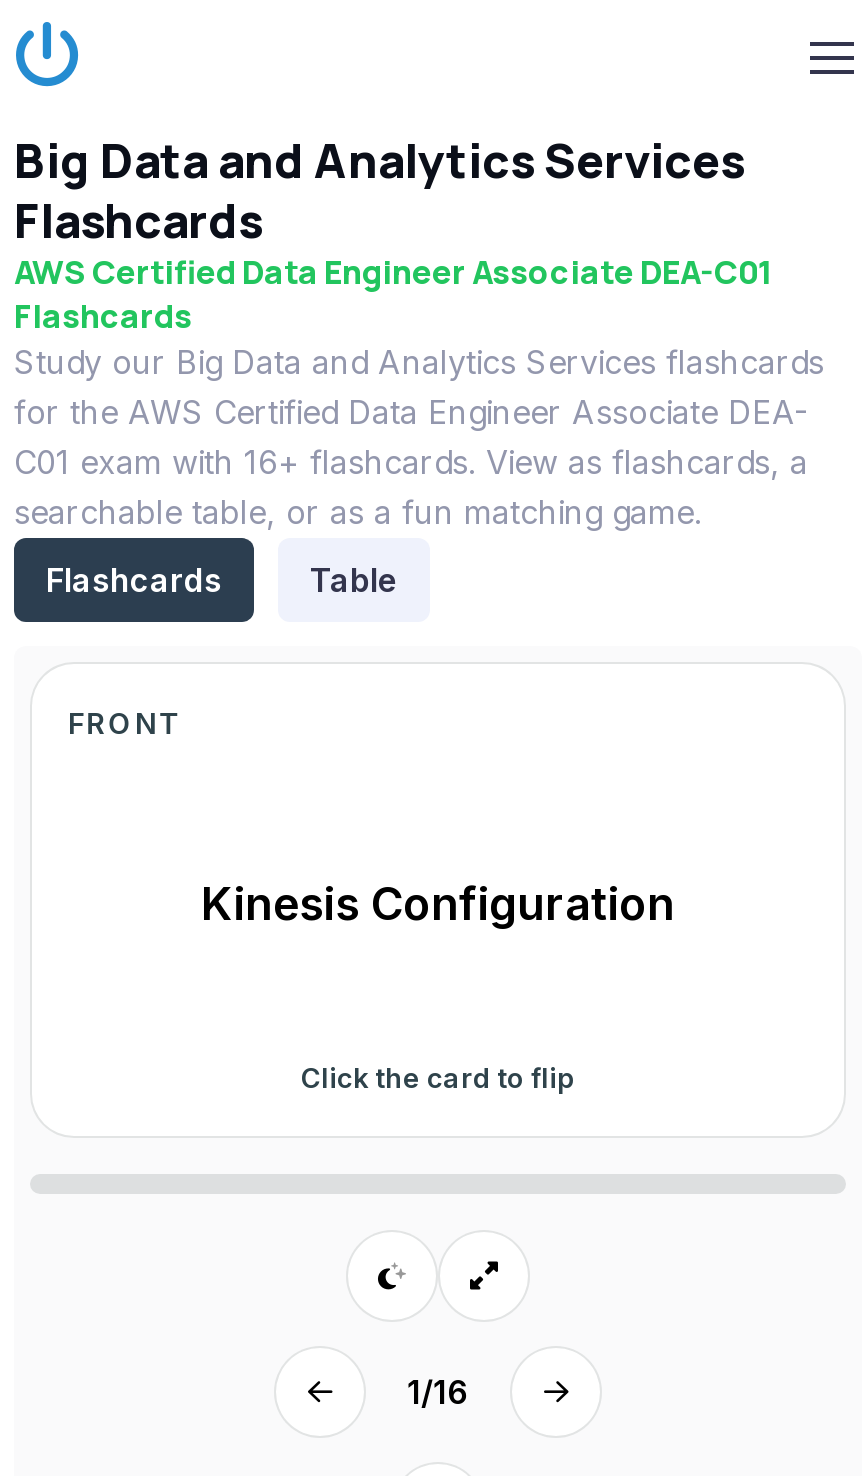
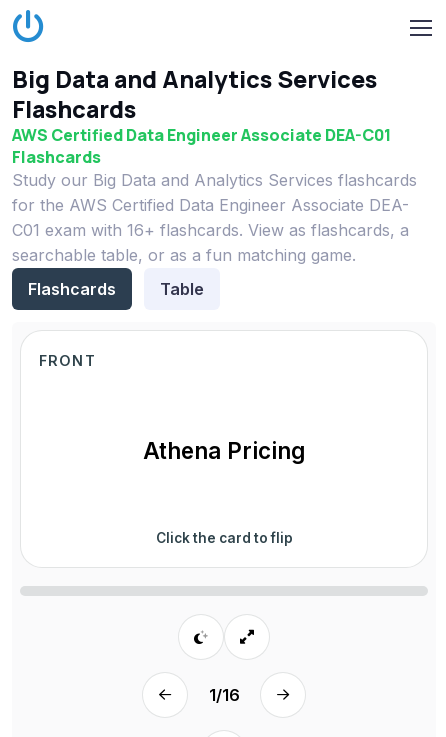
[201,875,675,929] Kinesis Configuration -> [143,437,305,464] Athena Pricing

